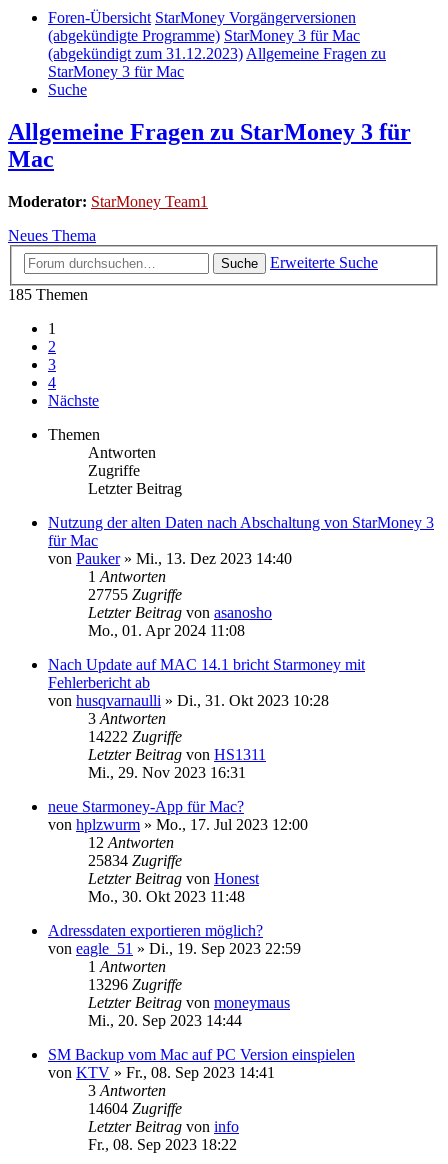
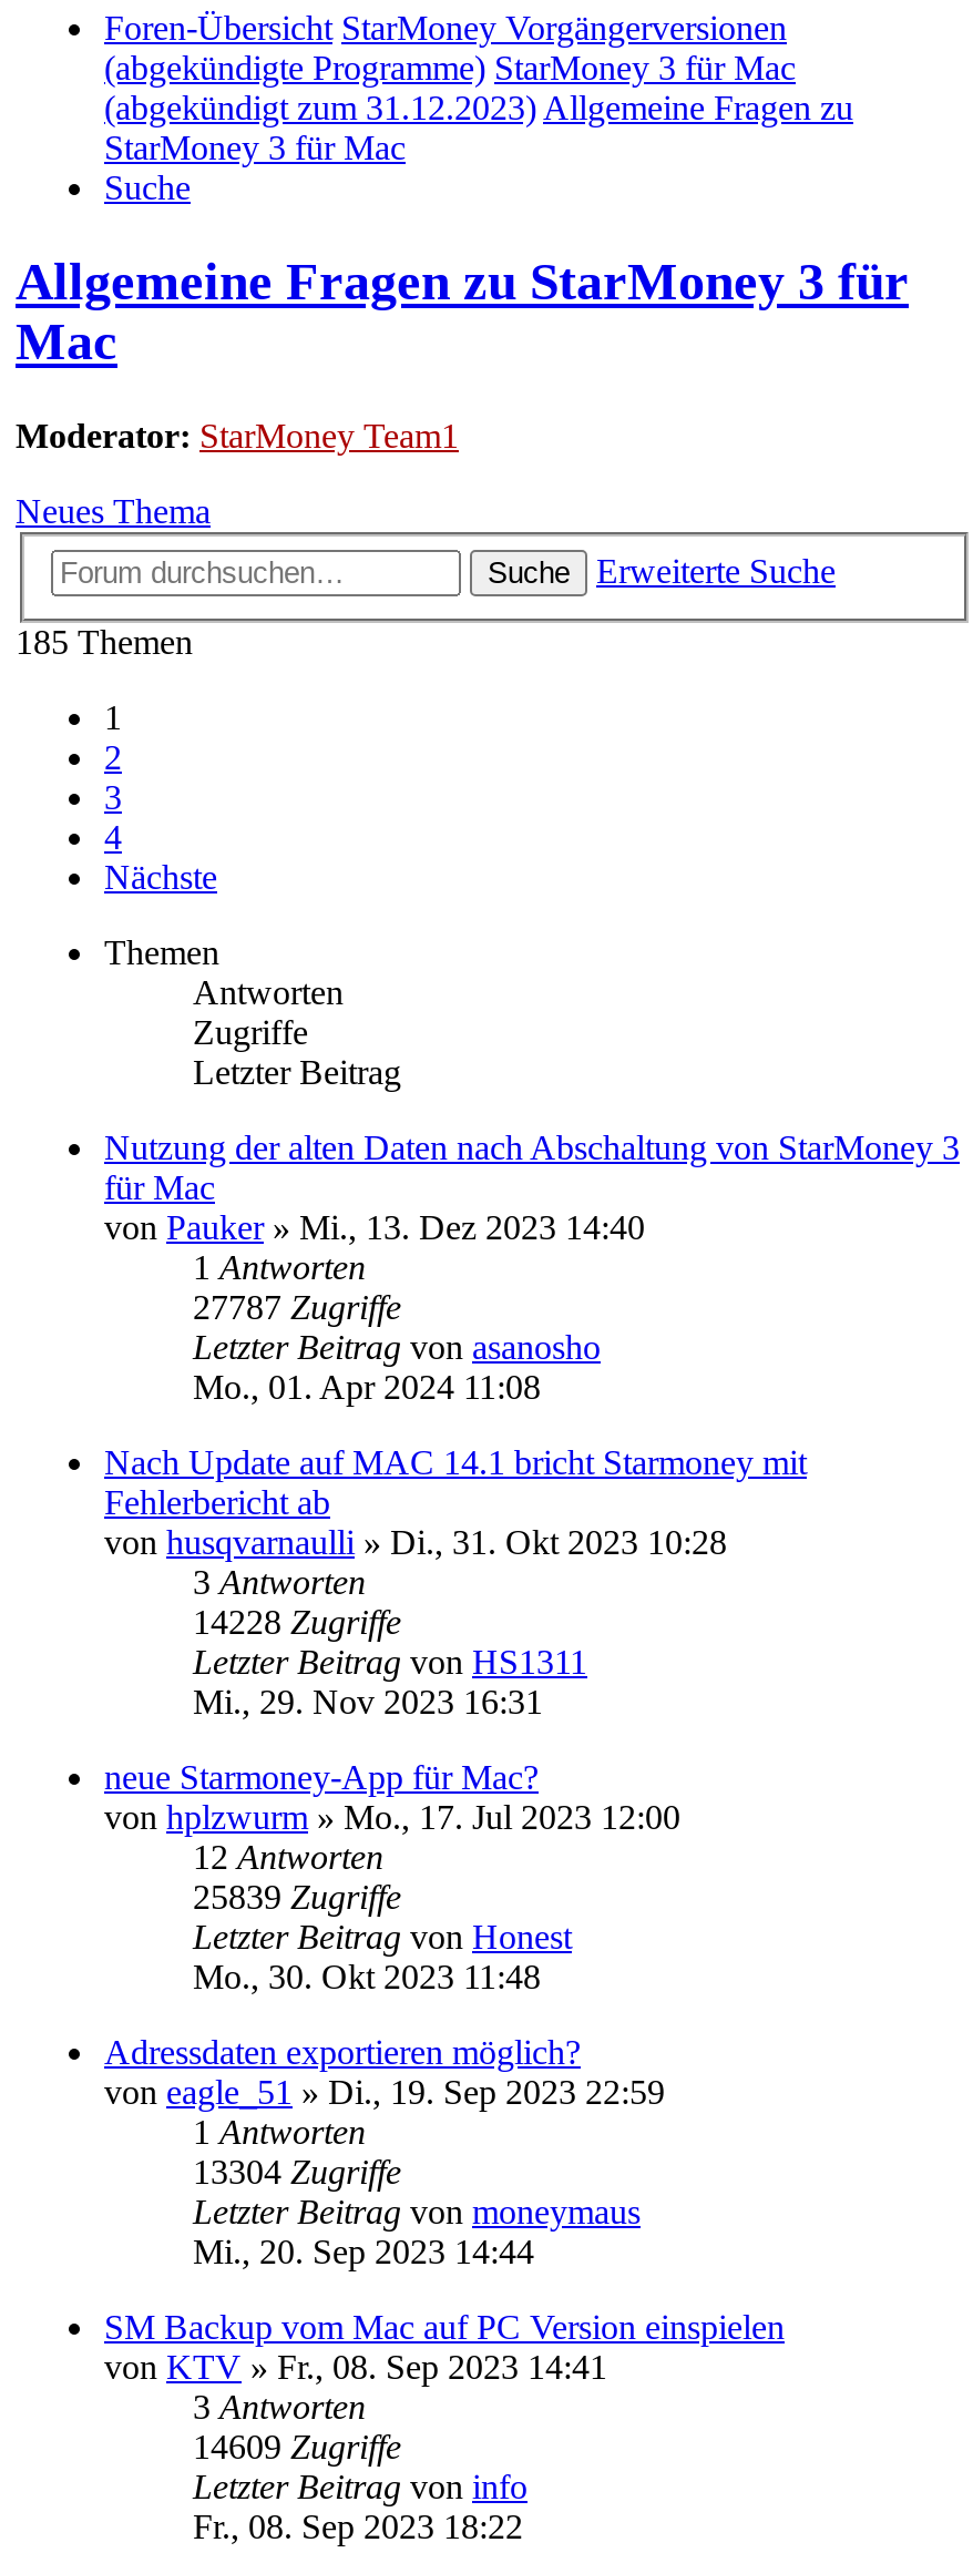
[88,586,182,603] 27755 Zugriffe -> [193,1288,401,1326] 27787 Zugriffe
[88,728,182,745] 14222 Zugriffe -> [193,1603,401,1640] 14228 Zugriffe
[88,852,182,869] 25834 Zugriffe -> [193,1878,401,1915] 25839 Zugriffe
[88,976,182,993] 13296 Zugriffe -> [193,2153,401,2190] 13304 Zugriffe
[88,1100,182,1117] 14604 Zugriffe -> [193,2428,401,2465] 14609 Zugriffe

